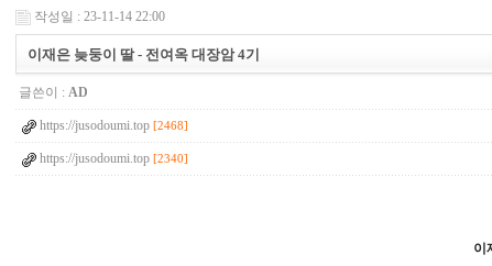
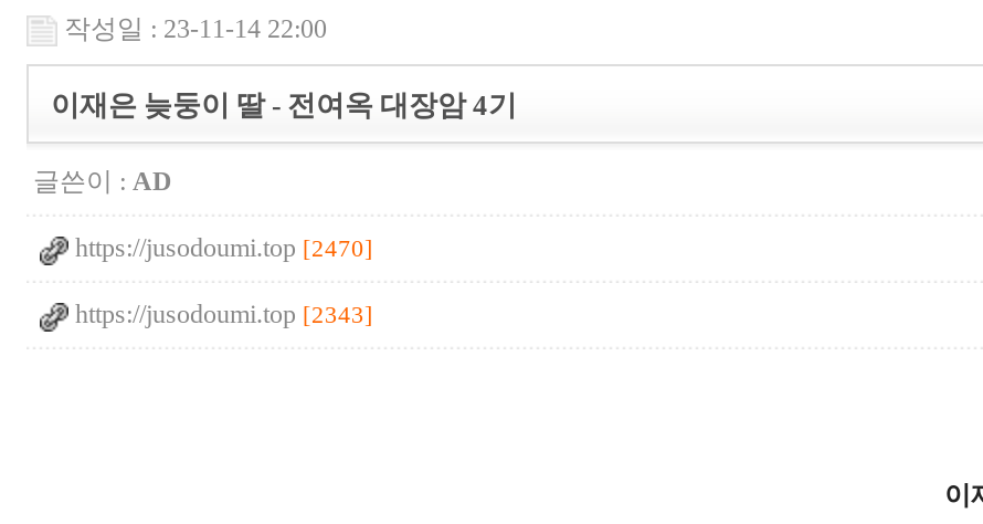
[40,118,188,133] https://jusodoumi.top [2468] -> [75,232,373,263] https://jusodoumi.top [2470]
[40,151,188,166] https://jusodoumi.top [2340] -> [75,298,373,329] https://jusodoumi.top [2343]

